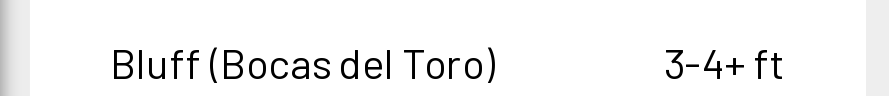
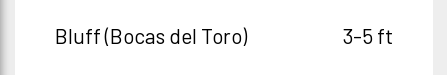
[664,37,786,87] 3-4+ ft -> [343,23,393,48] 3-5 ft

